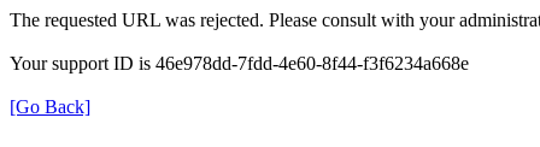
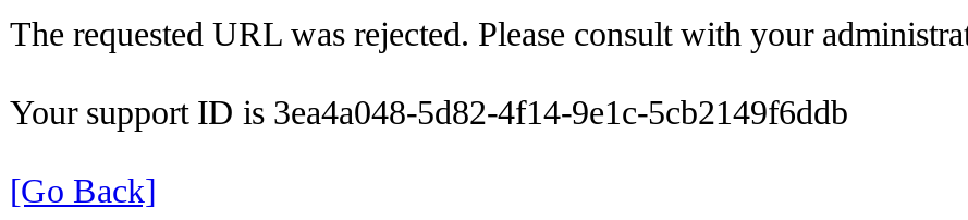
[10,53,469,73] Your support ID is 46e978dd-7fdd-4e60-8f44-f3f6234a668e -> [10,94,848,131] Your support ID is 3ea4a048-5d82-4f14-9e1c-5cb2149f6ddb

